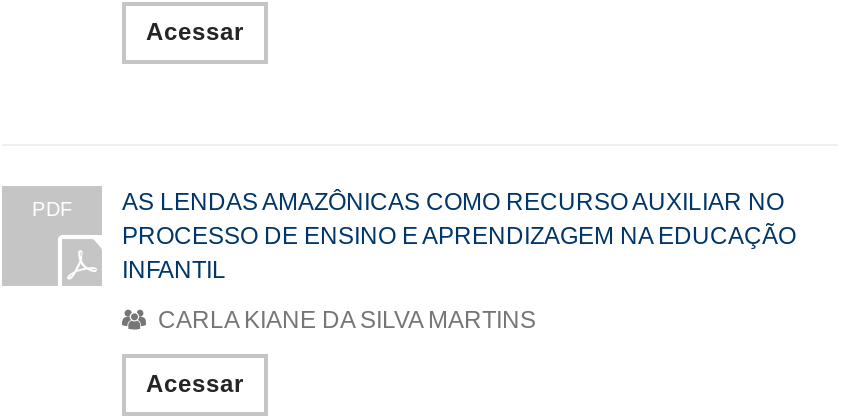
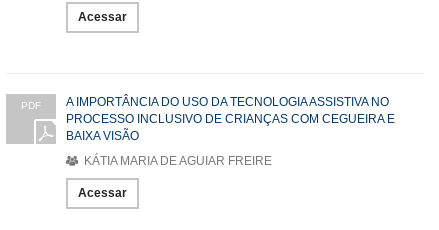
[122,188,796,284] AS LENDAS AMAZÔNICAS COMO RECURSO AUXILIAR NO | PROCESSO DE ENSINO E APRENDIZAGEM NA EDUCAÇÃO | INFANTIL -> [66,95,395,143] A IMPORTÂNCIA DO USO DA TECNOLOGIA ASSISTIVA NO | PROCESSO INCLUSIVO DE CRIANÇAS COM CEGUEIRA E | BAIXA VISÃO
[152,306,536,334] CARLA KIANE DA SILVA MARTINS -> [81,154,272,168] KÁTIA MARIA DE AGUIAR FREIRE

